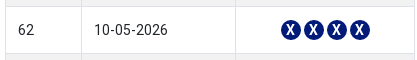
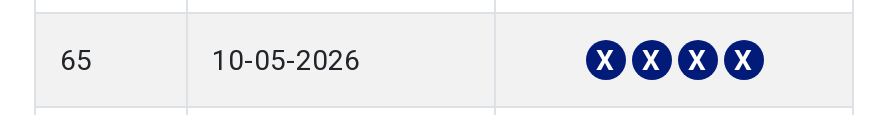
[18,22,34,38] 62 -> [60,43,92,75] 65

